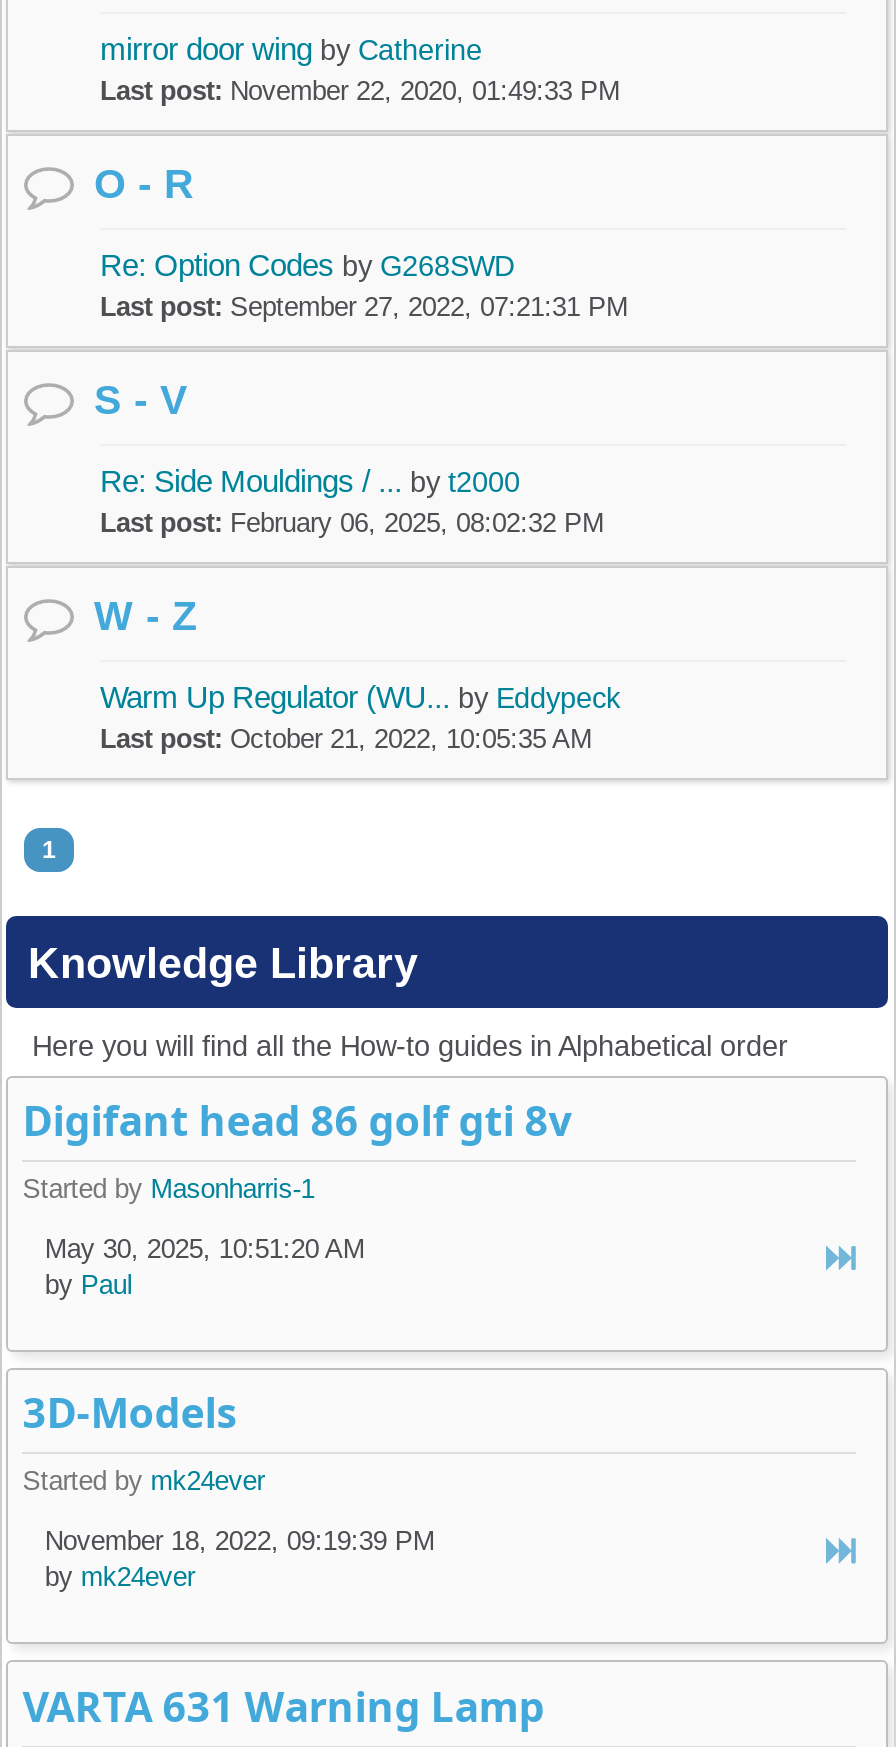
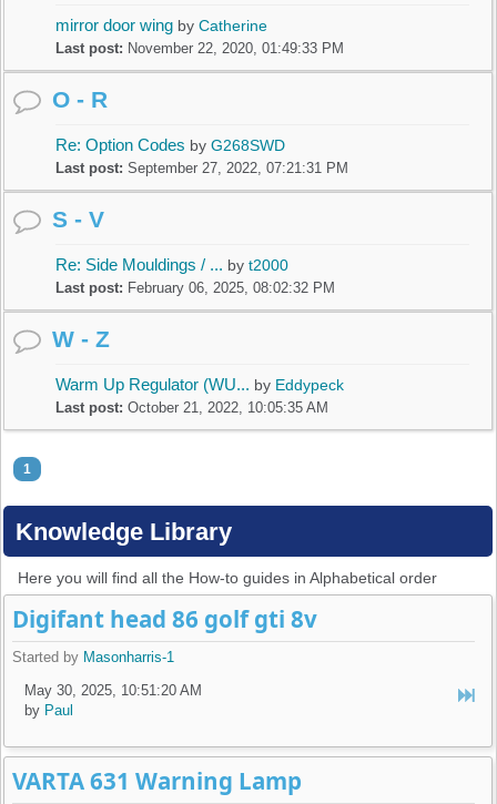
[22,1384,435,1593] 3D-Models | Started by mk24ever | November 18, 2022, 09:19:39 PM | by mk24ever -> none

